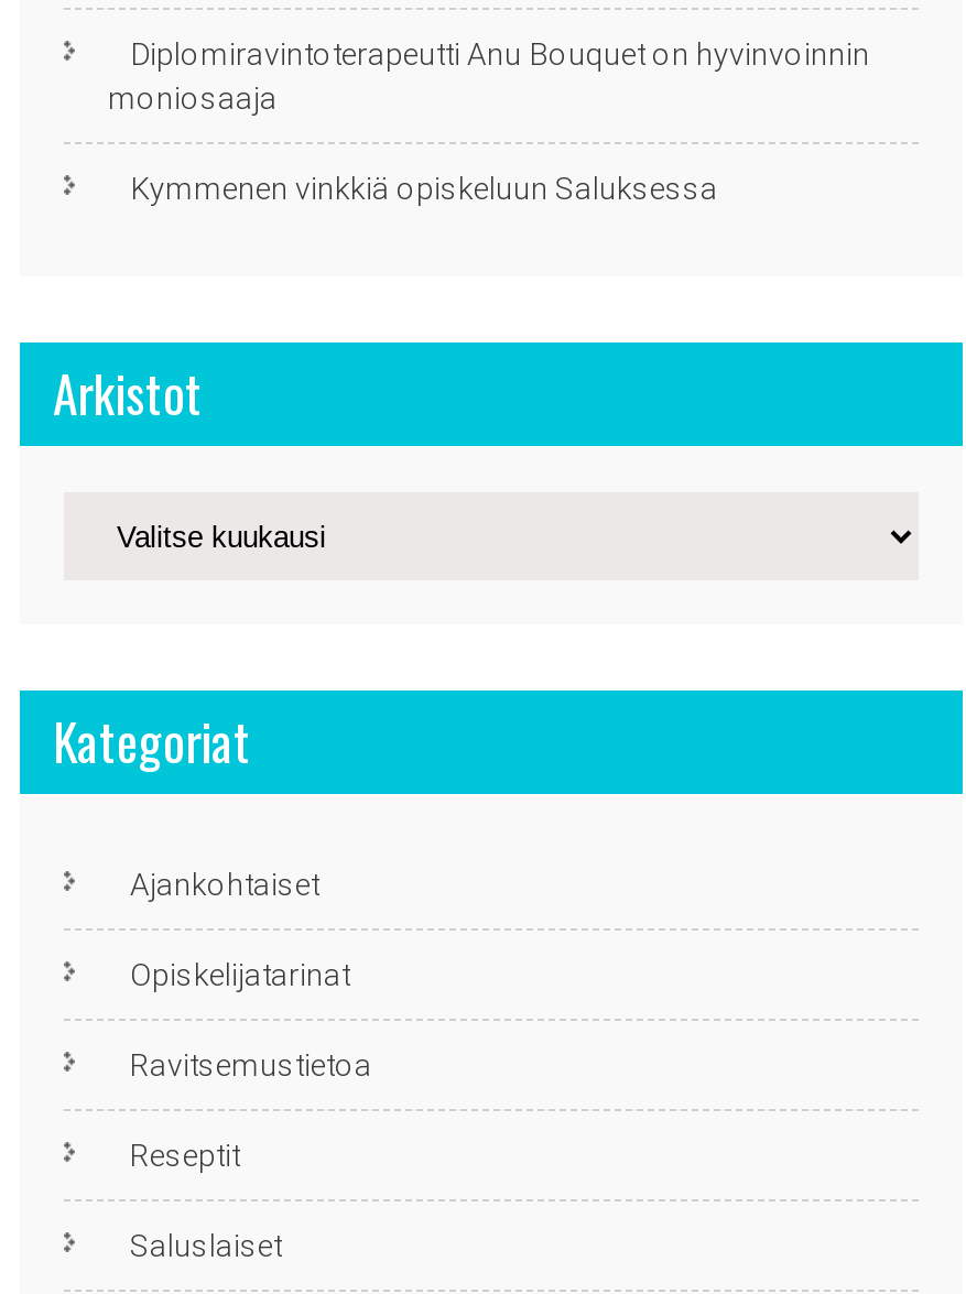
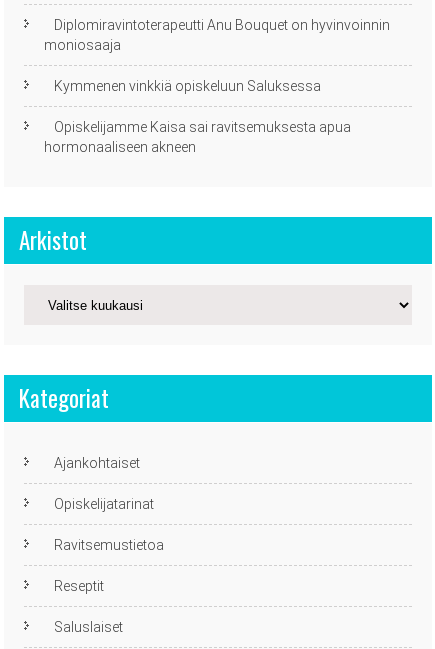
none -> [44,119,351,155] Opiskelijamme Kaisa sai ravitsemuksesta apua | hormonaaliseen akneen

